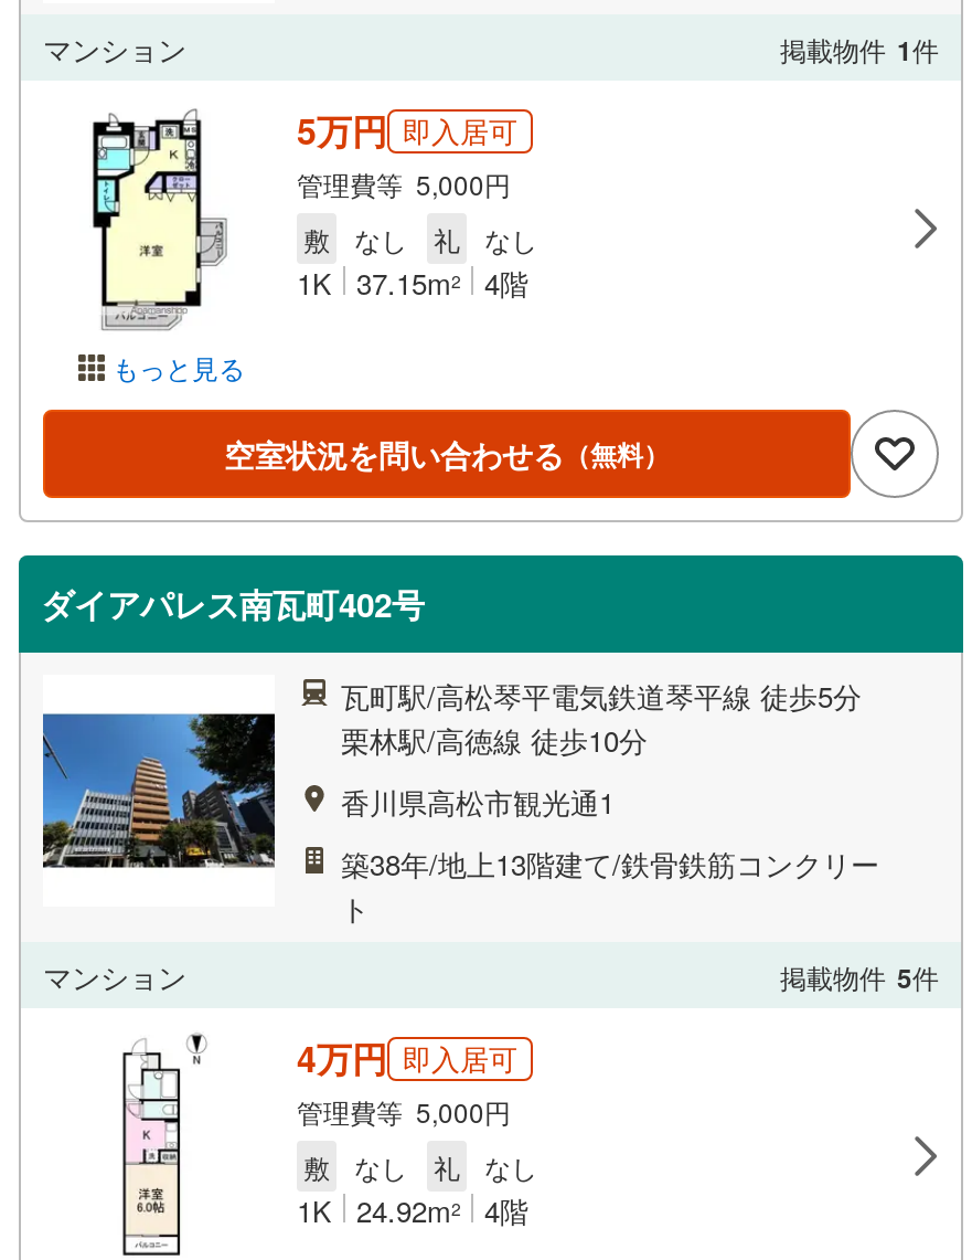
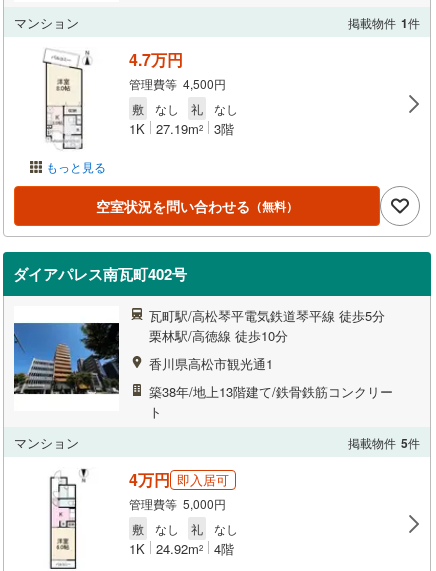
[92,105,517,330] [image] | 5万円 即入居可 | 管理費等 5,000円 -> [37,48,226,150] [image] | 4.7万円 | 管理費等 4,500円
[297,262,528,304] 1K 37.15m 2 4階 -> [129,119,234,138] 1K 27.19m 2 3階

